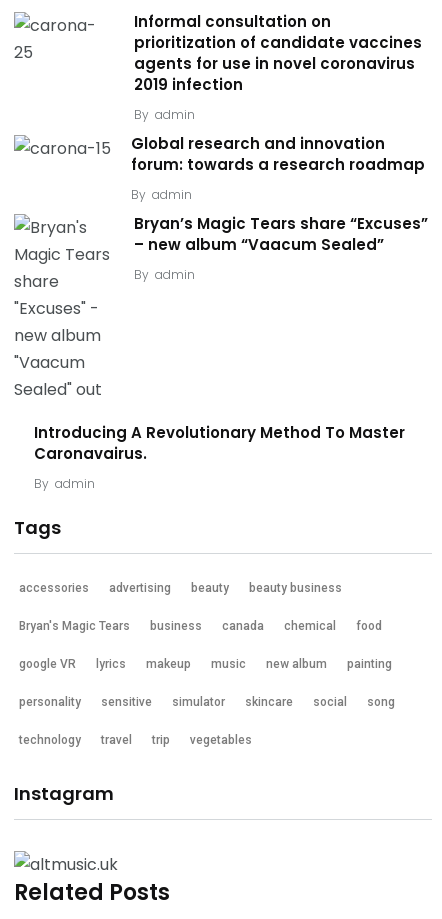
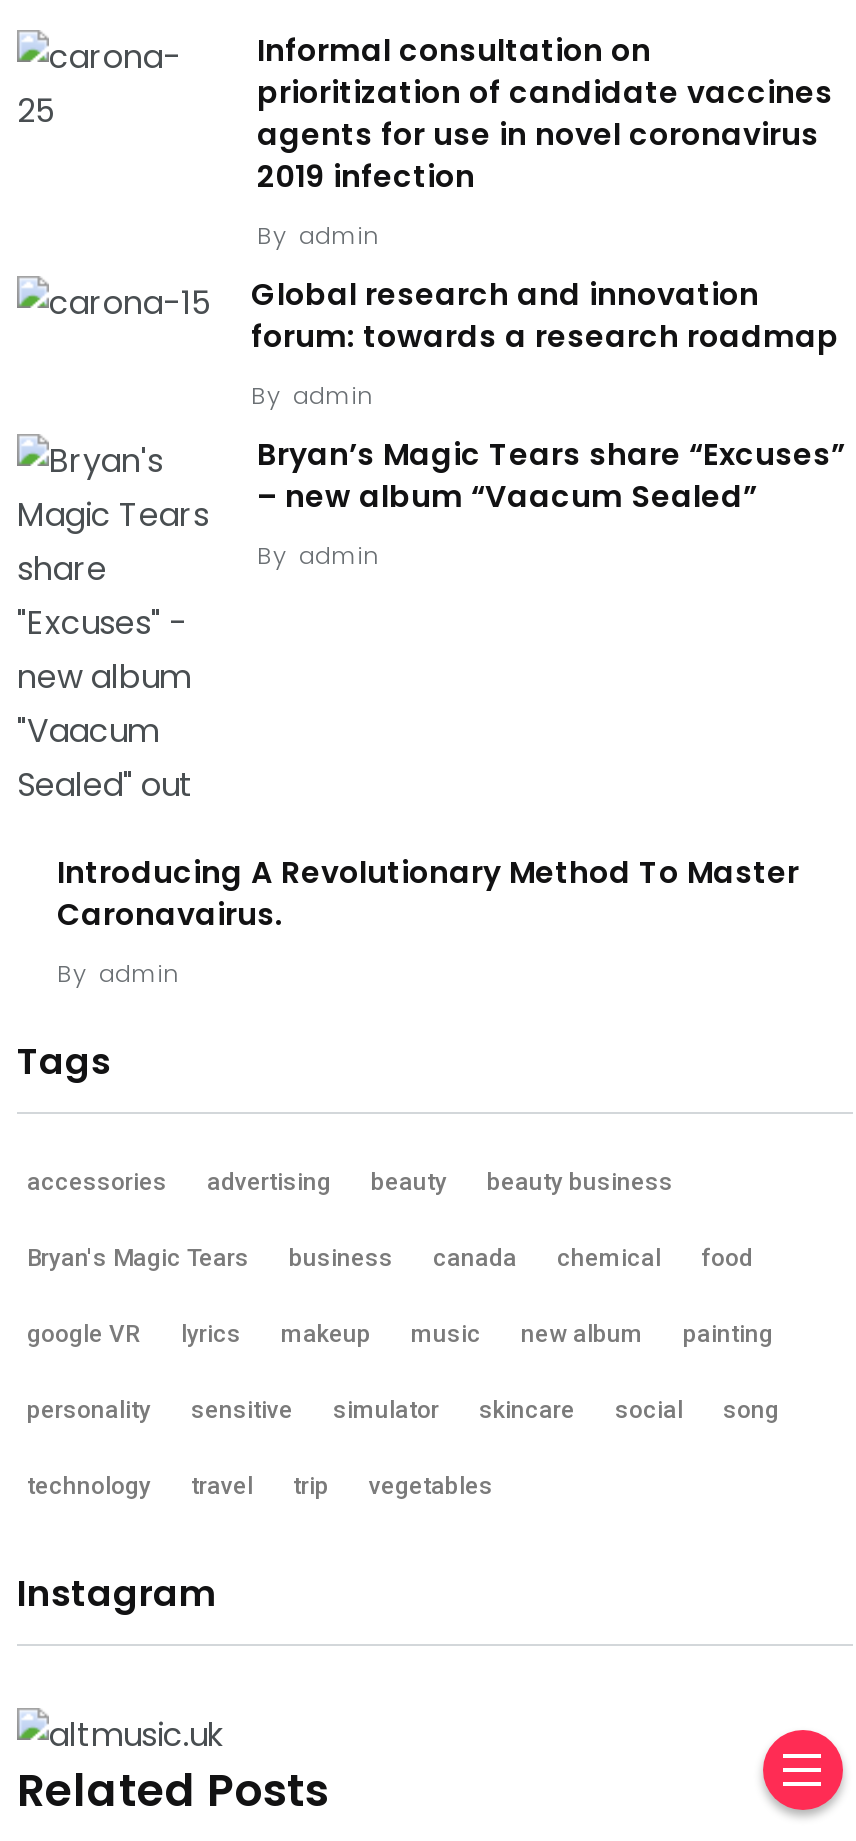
none -> [761,1728,847,1818] [image]

